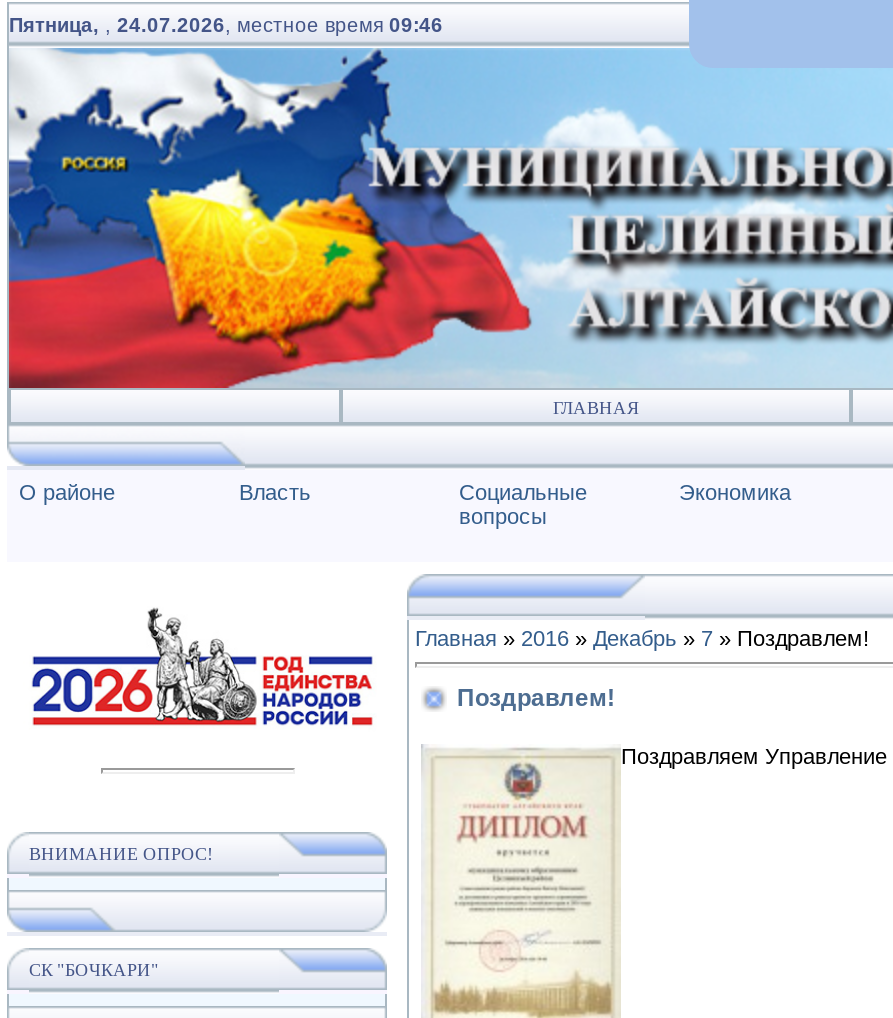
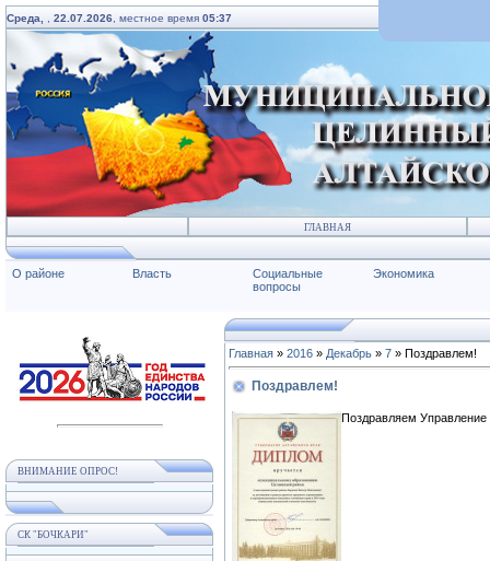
[9,14,443,36] Пятница,, 24.07.2026, местное время 09:46 -> [7,12,232,24] Среда,, 22.07.2026, местное время 05:37

